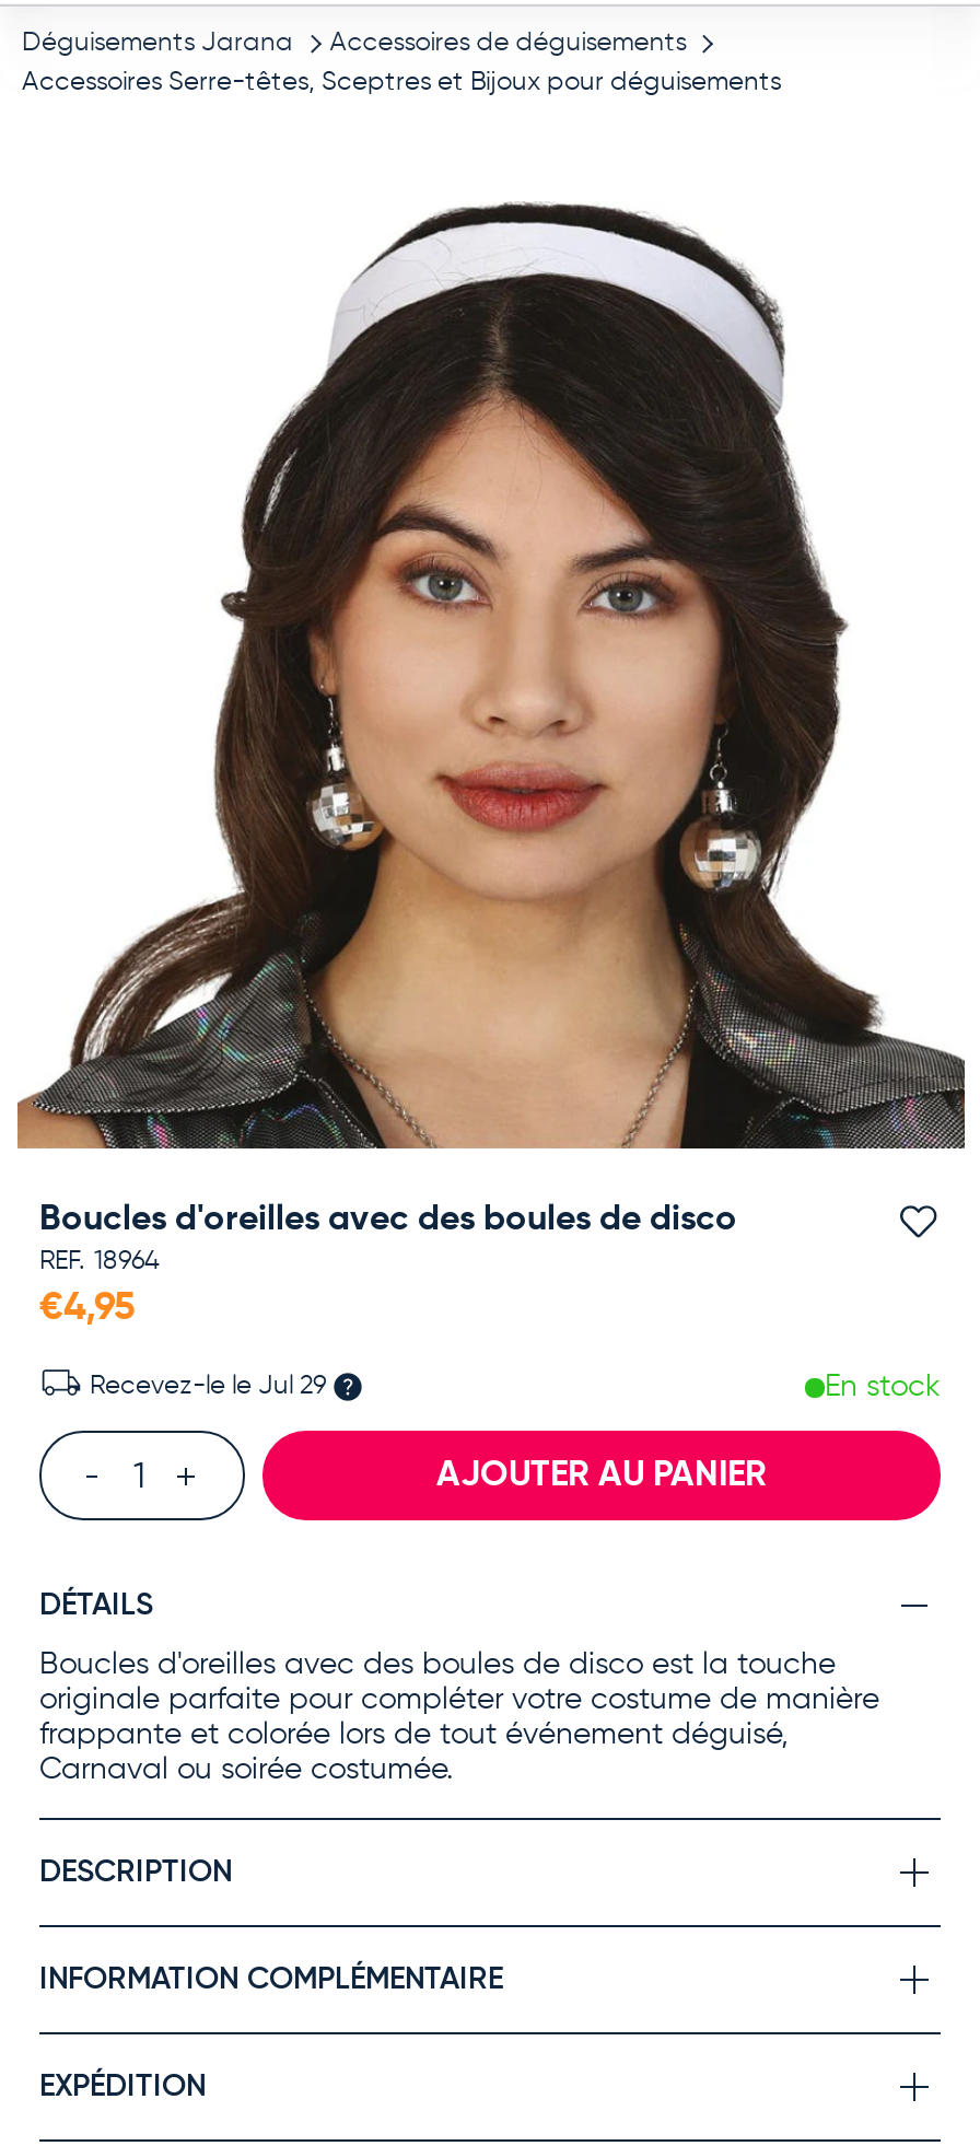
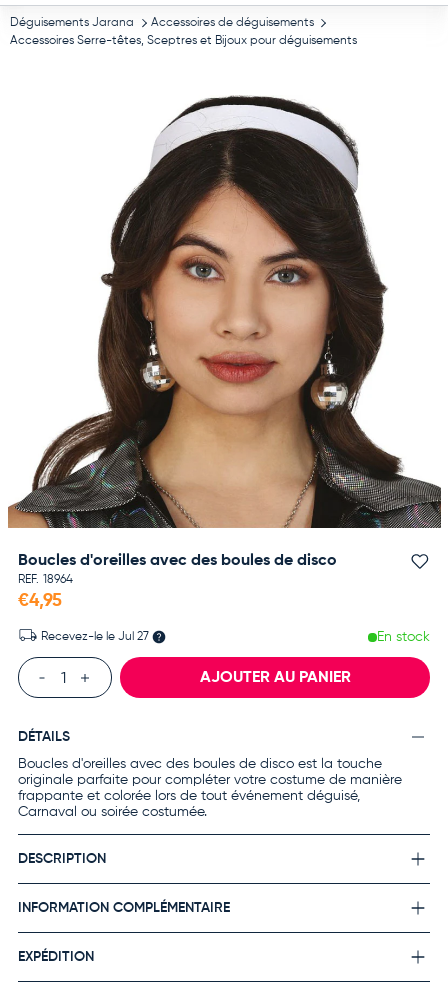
[90,1374,326,1401] Recevez-le le Jul 29 -> [41,631,149,643] Recevez-le le Jul 27

